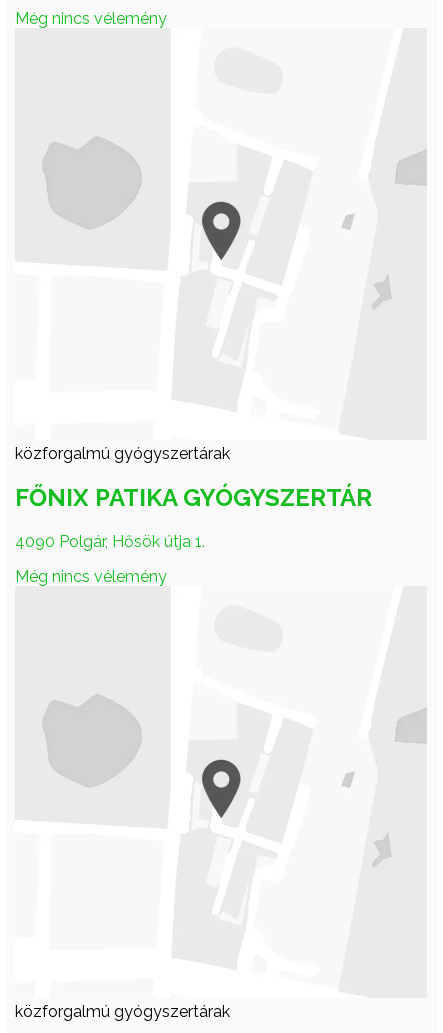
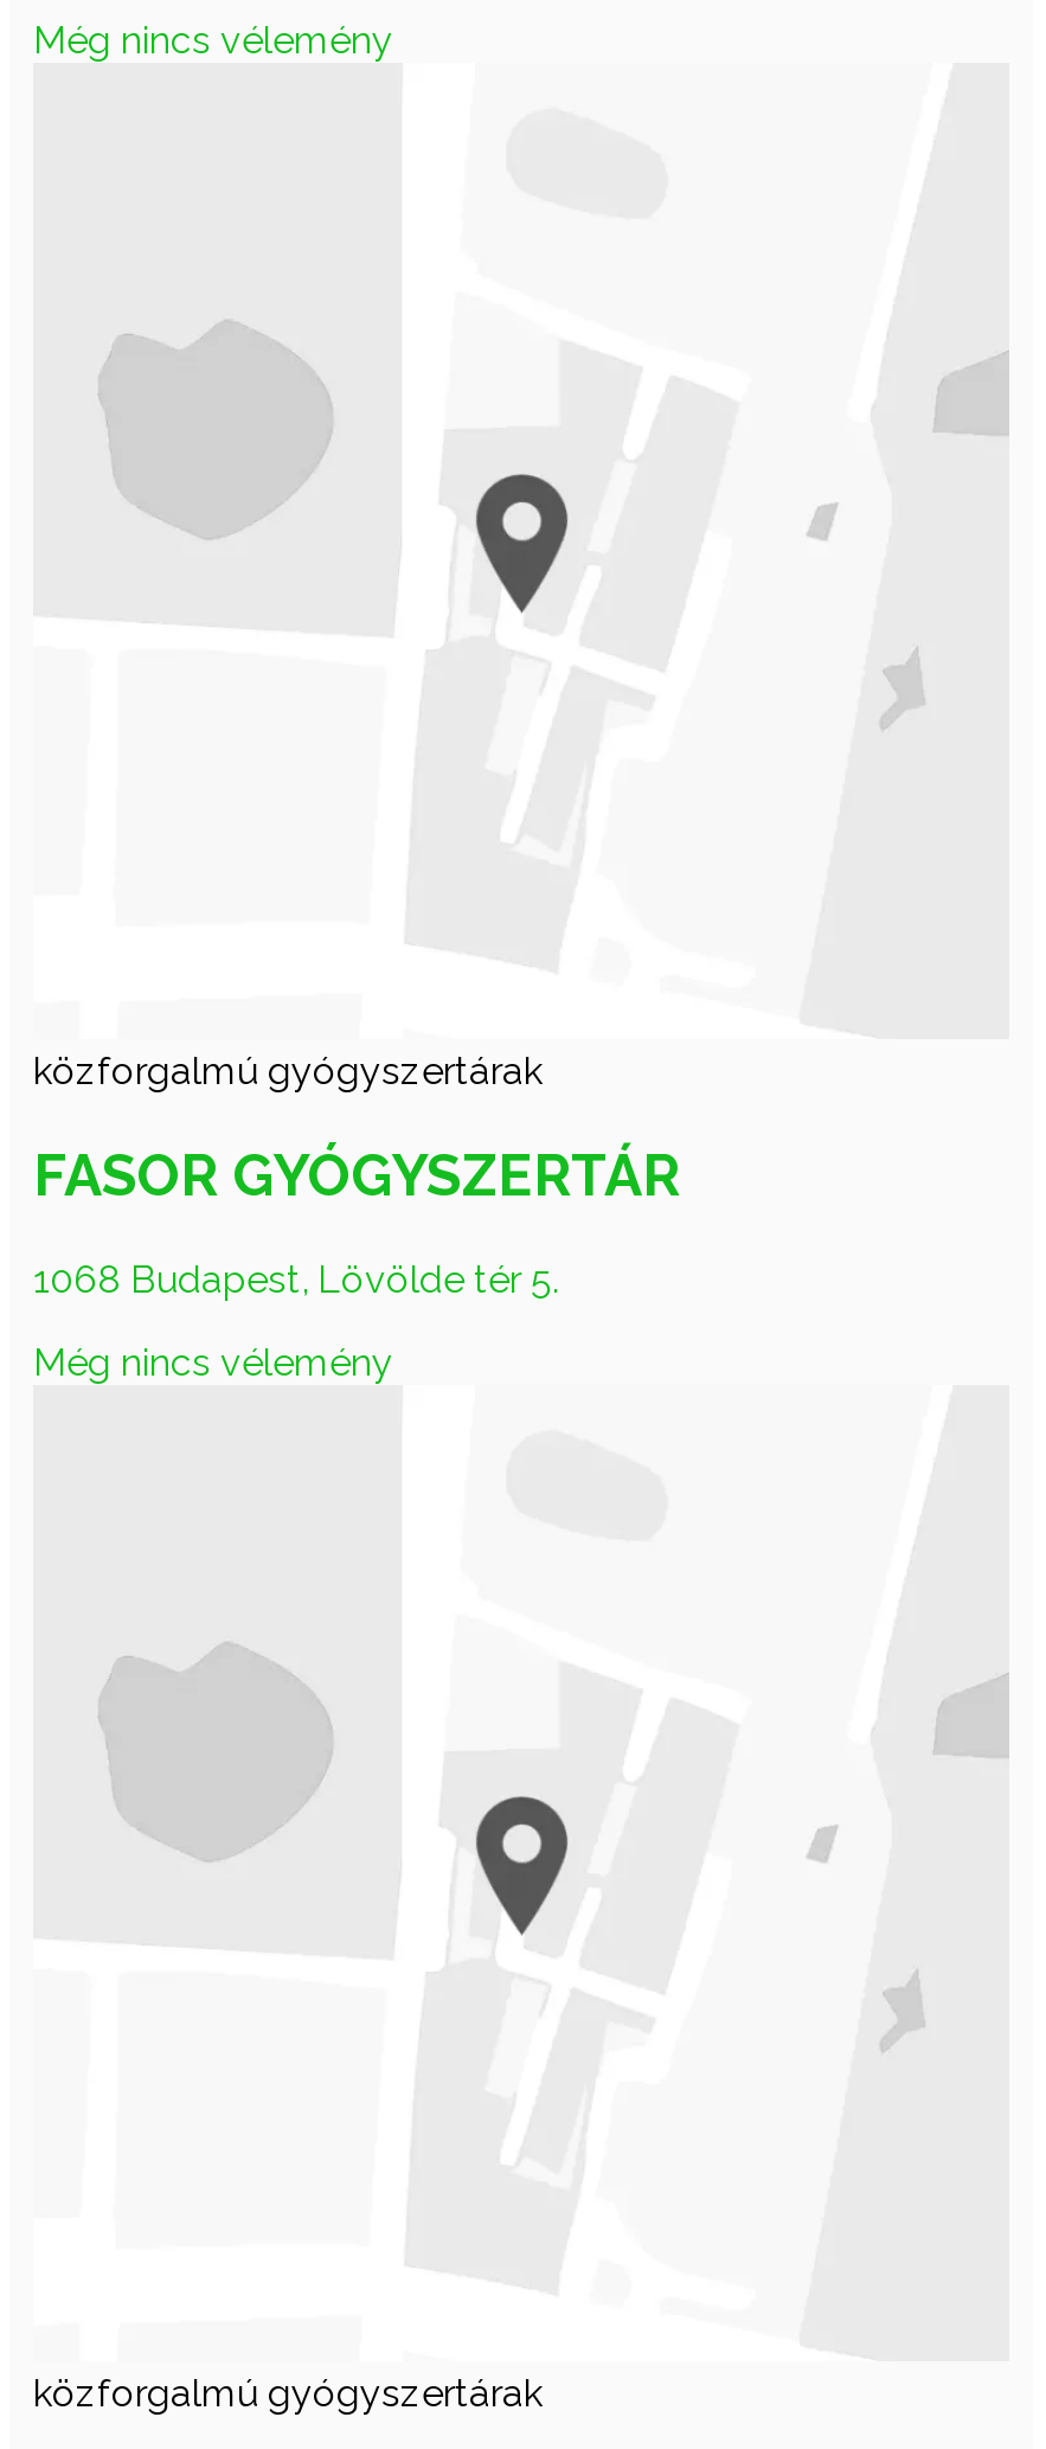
[15,483,372,512] FŐNIX PATIKA GYÓGYSZERTÁR -> [33,1142,680,1210] FASOR GYÓGYSZERTÁR
[15,532,205,551] 4090 Polgár, Hősök útja 1. -> [33,1258,559,1303] 1068 Budapest, Lövölde tér 5.

